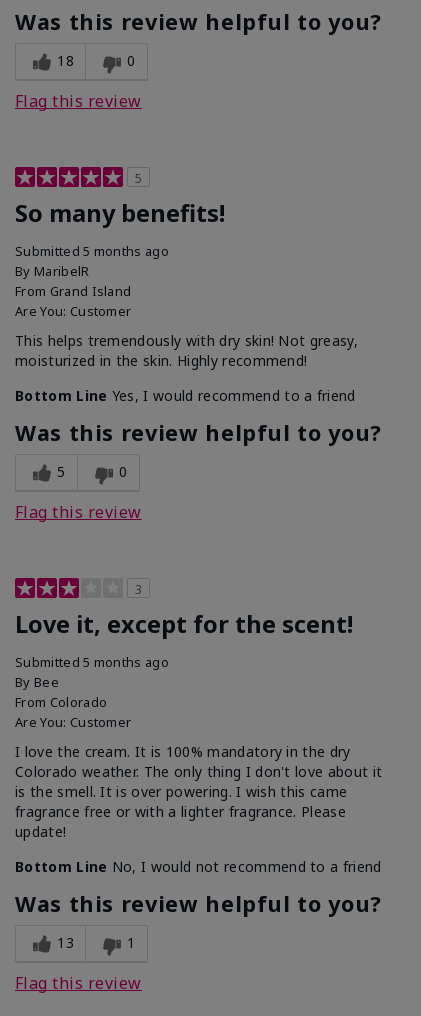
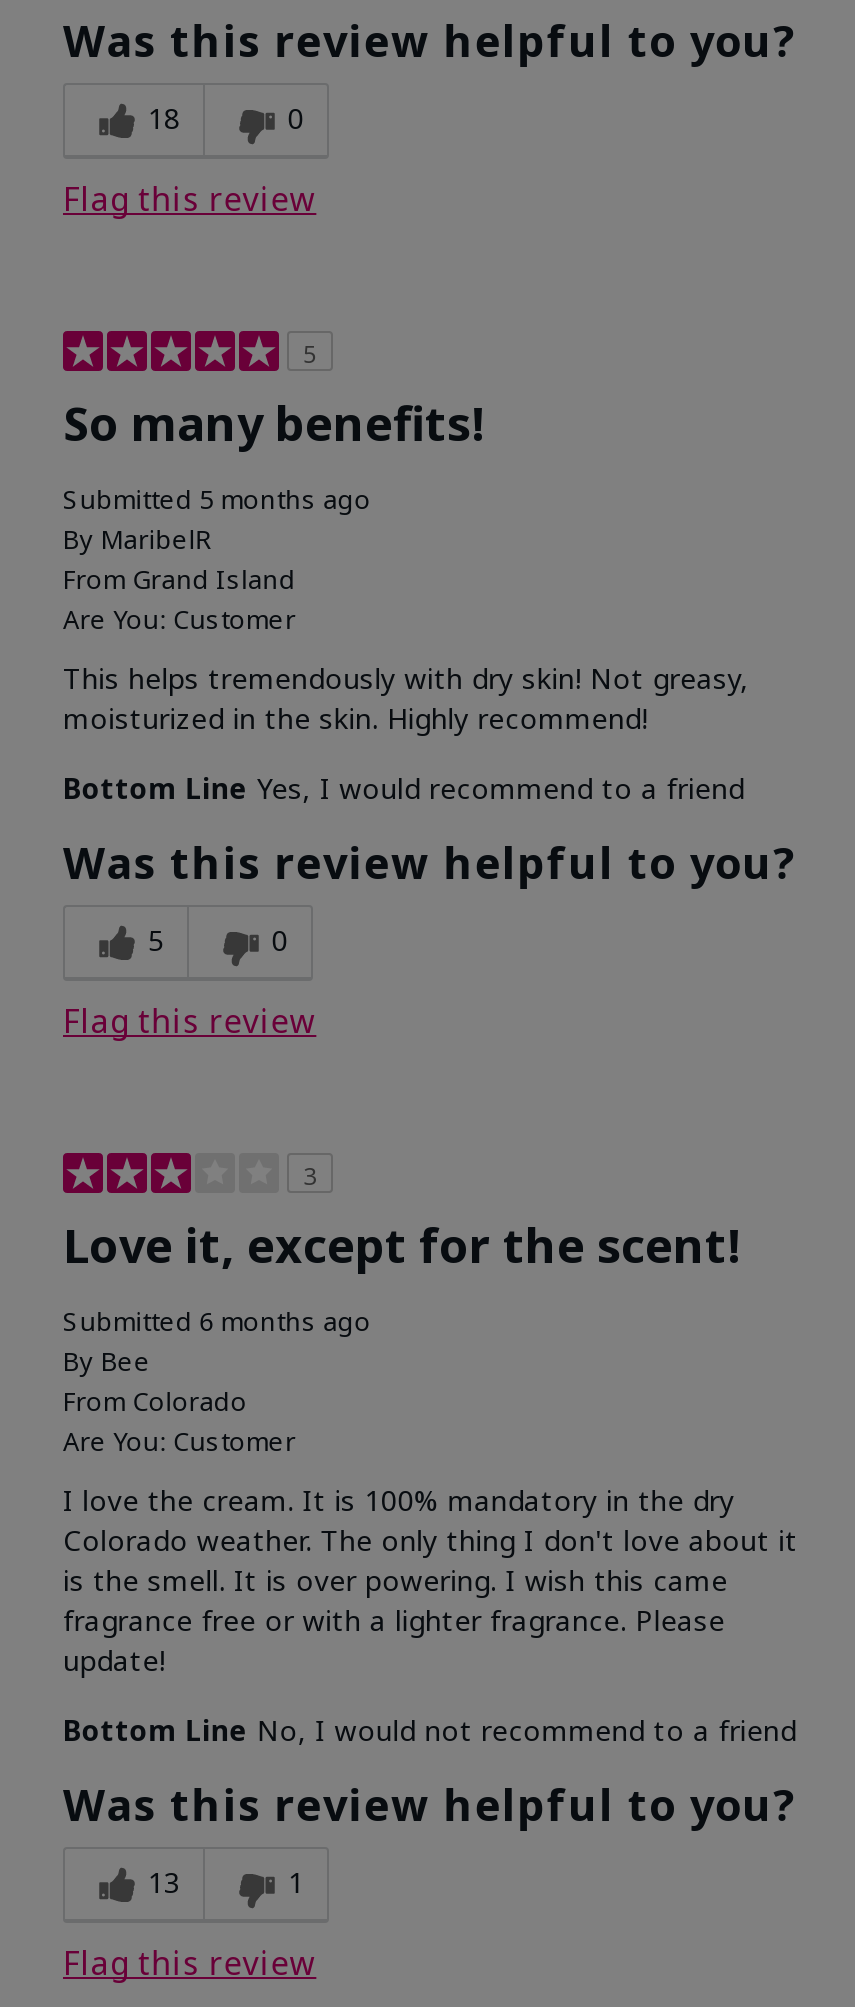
[15,653,169,671] Submitted 5 months ago -> [63,1303,371,1339] Submitted 6 months ago

